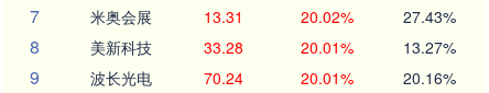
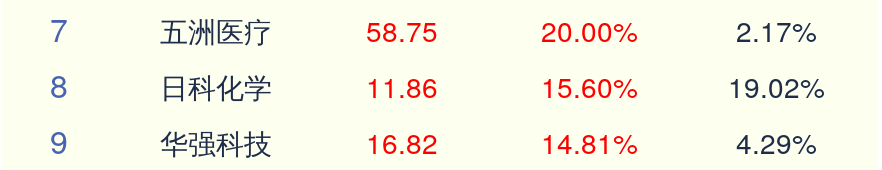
[90,6,456,28] 米奥会展 | 13.31 | 20.02% | 27.43% -> [160,10,816,50] 五洲医疗 | 58.75 | 20.00% | 2.17%
[90,36,456,58] 美新科技 | 33.28 | 20.01% | 13.27% -> [160,66,824,106] 日科化学 | 11.86 | 15.60% | 19.02%
[90,67,456,89] 波长光电 | 70.24 | 20.01% | 20.16% -> [160,122,816,162] 华强科技 | 16.82 | 14.81% | 4.29%

